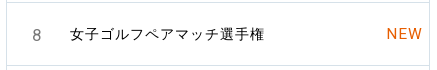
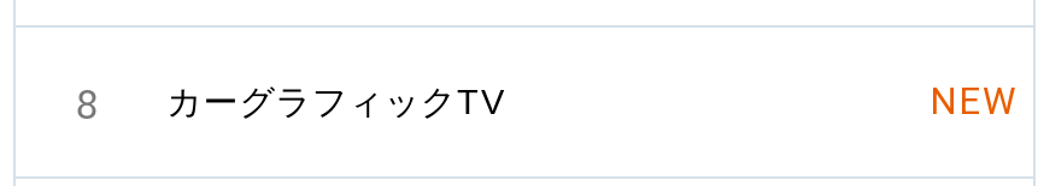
[70,26,265,42] 女子ゴルフペアマッチ選手権 -> [167,82,505,120] カーグラフィックTV

